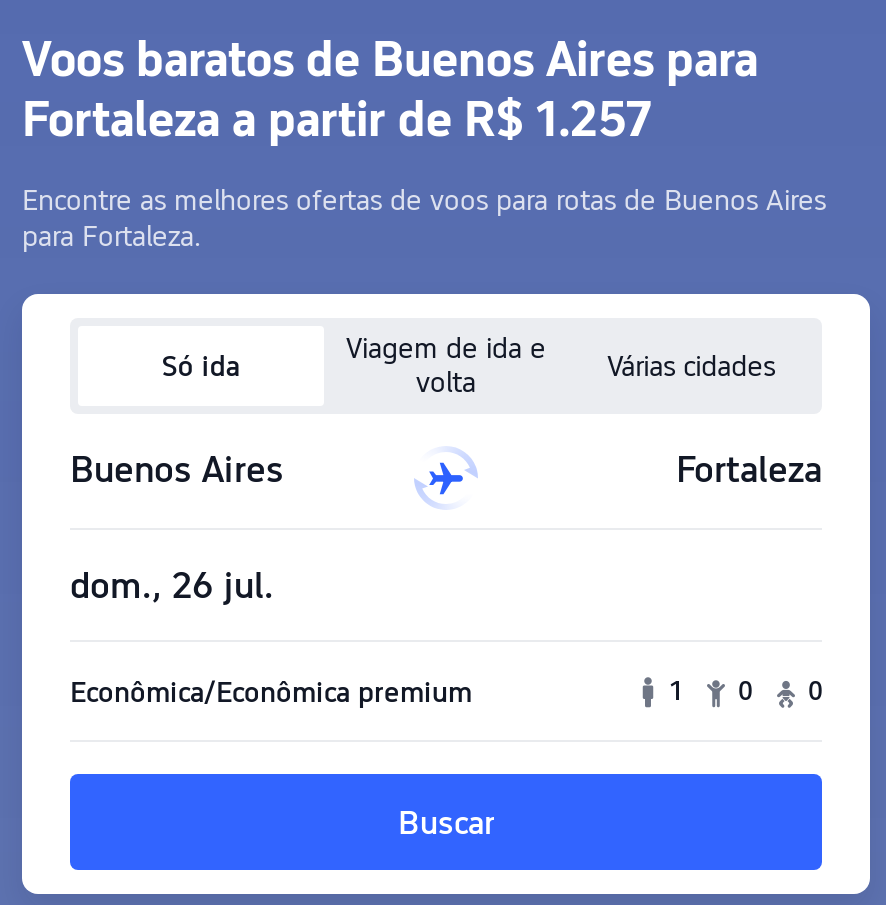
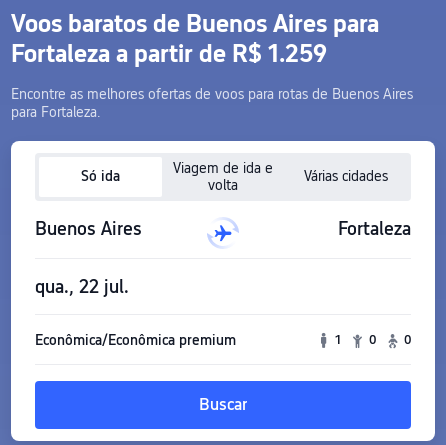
[22,90,652,148] Fortaleza a partir de R$ 1.257 -> [11,38,327,67] Fortaleza a partir de R$ 1.259
[70,564,274,606] dom., 26 jul. -> [35,275,129,296] qua., 22 jul.

